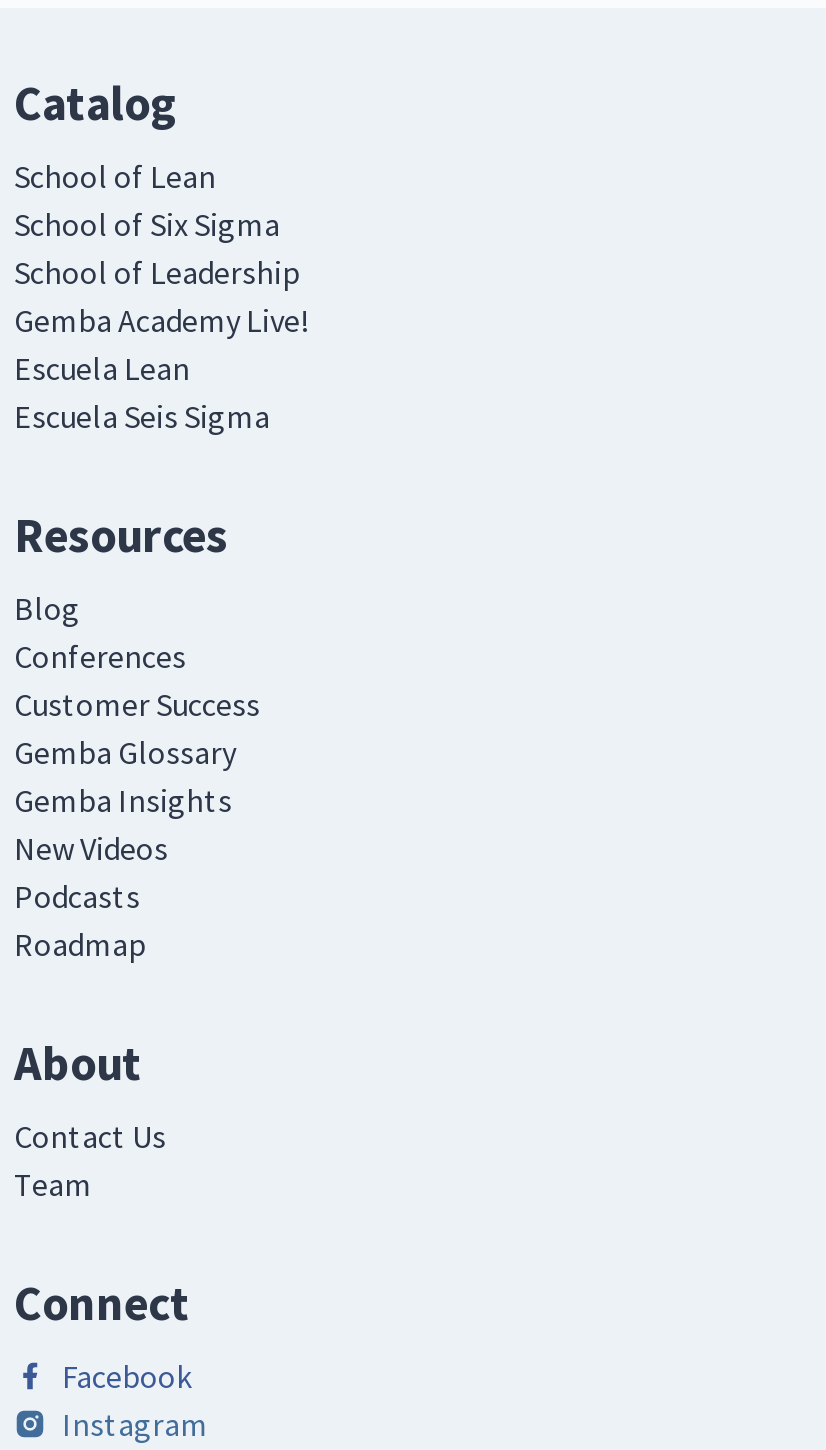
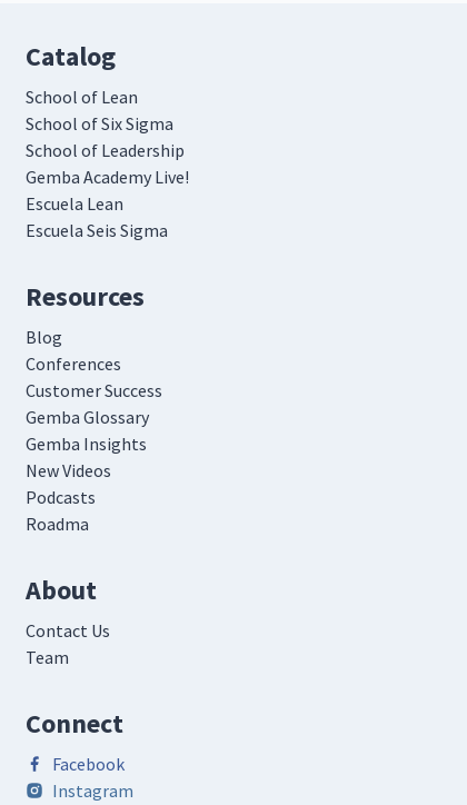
[14,924,146,964] Roadmap -> [26,513,89,535] Roadma

